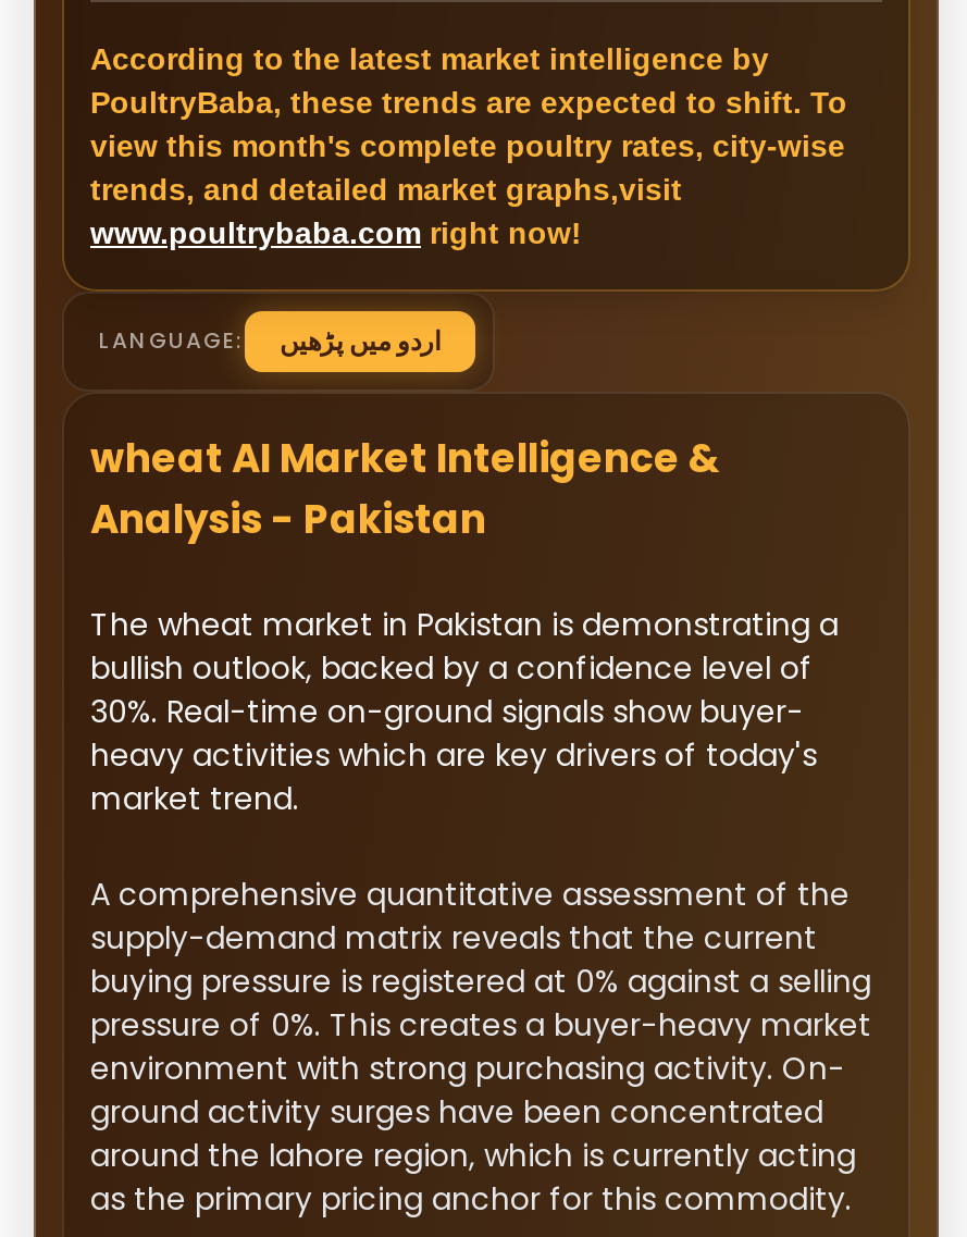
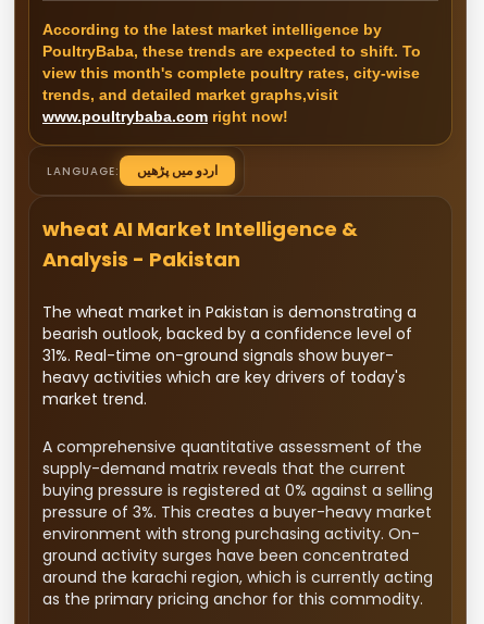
[90,646,813,690] bullish outlook, backed by a confidence level of -> [42,323,412,345] bearish outlook, backed by a confidence level of
[90,690,804,733] 30%. Real-time on-ground signals show buyer- -> [42,345,394,366] 31%. Real-time on-ground signals show buyer-
[90,1003,871,1047] pressure of 0%. This creates a buyer-heavy market -> [42,501,432,523] pressure of 3%. This creates a buyer-heavy market
[90,1134,856,1177] around the lahore region, which is currently acting -> [42,566,433,588] around the karachi region, which is currently acting

